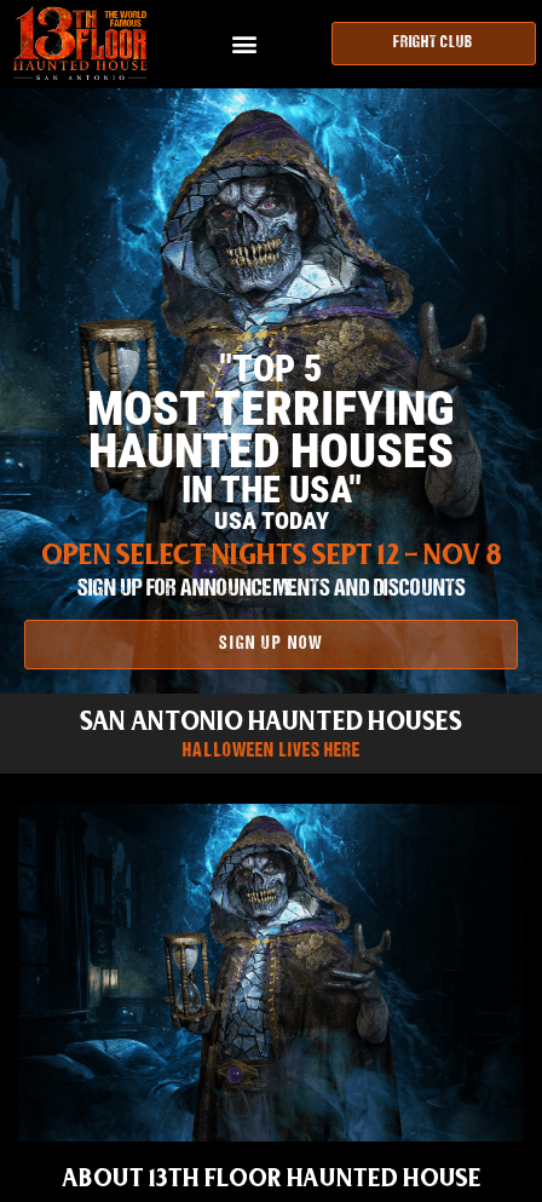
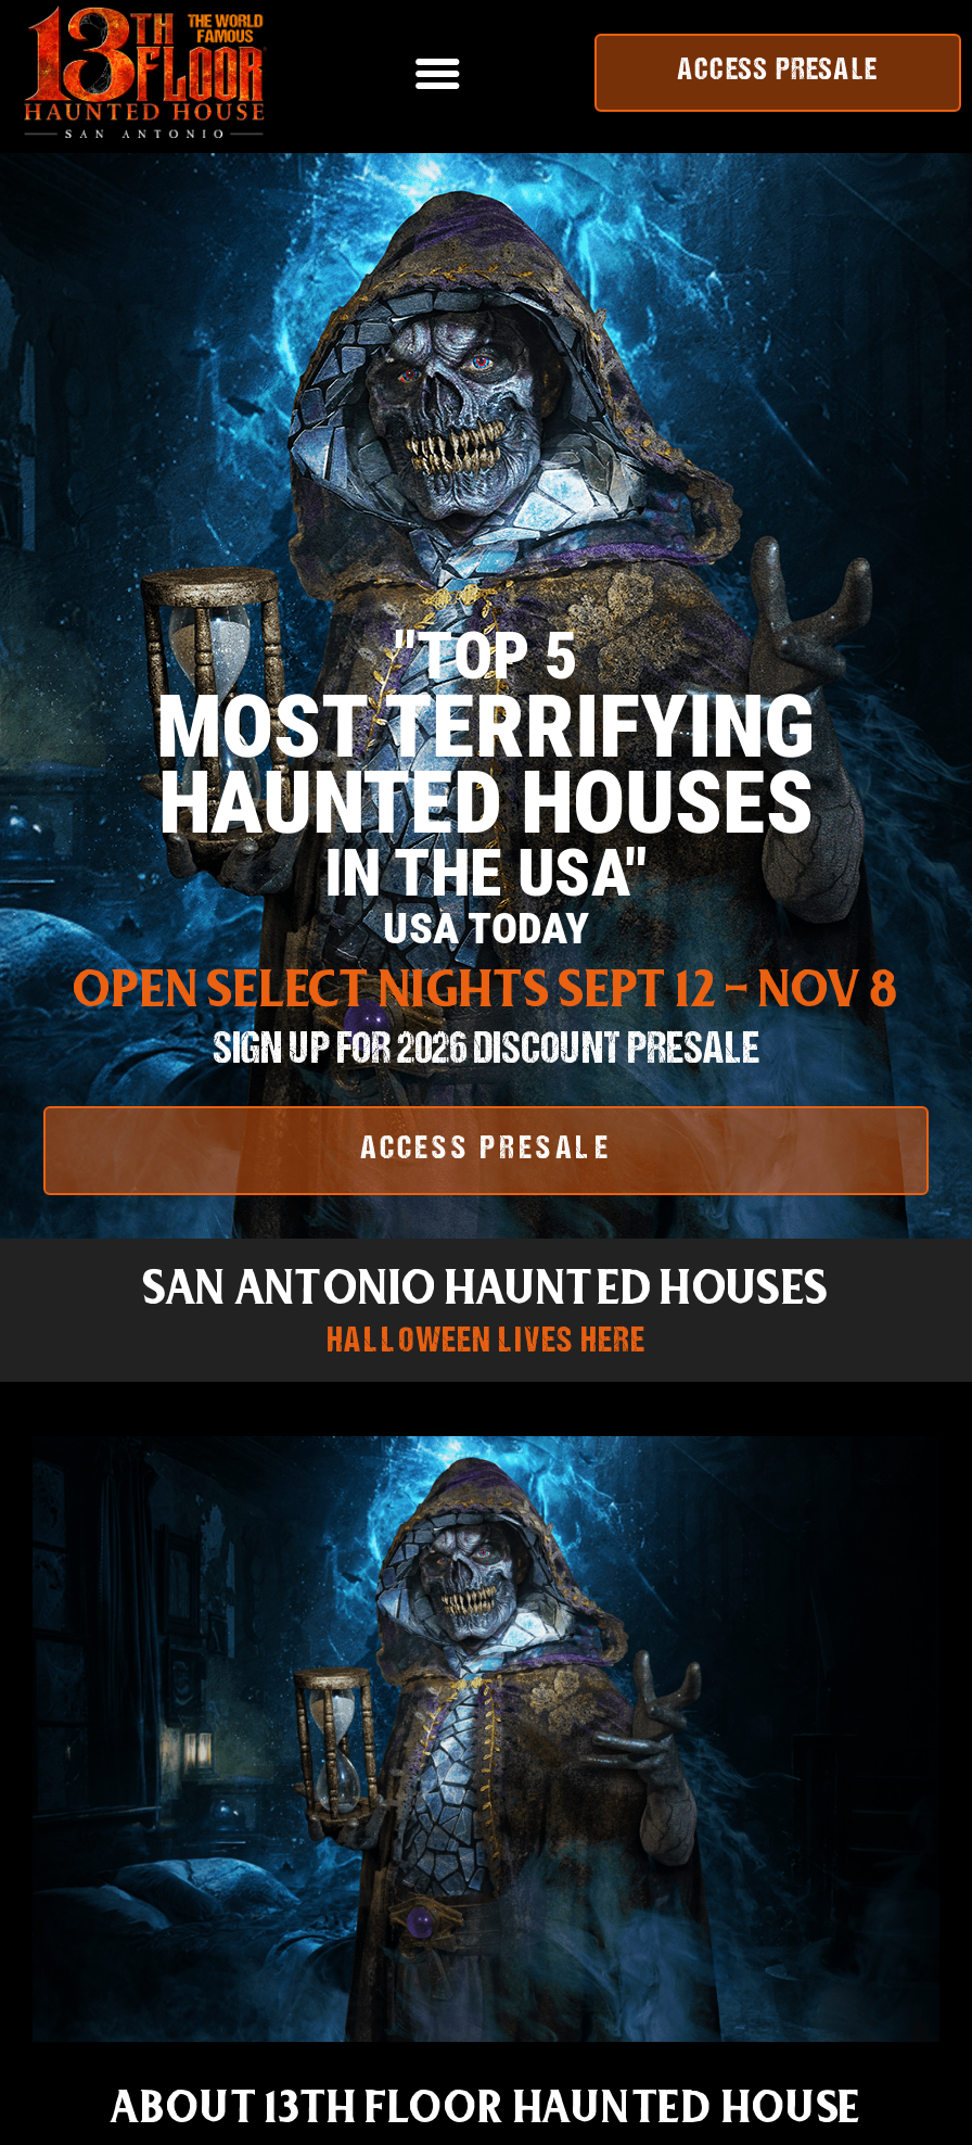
[394,33,474,51] FRIGHT CLUB -> [678,54,877,87] ACCESS PRESALE
[77,577,465,602] SIGN UP FOR ANNOUNCEMENTS AND DISCOUNTS -> [213,1030,759,1074] SIGN UP FOR 2026 DISCOUNT PRESALE
[218,635,324,654] SIGN UP NOW -> [360,1134,612,1167] ACCESS PRESALE

